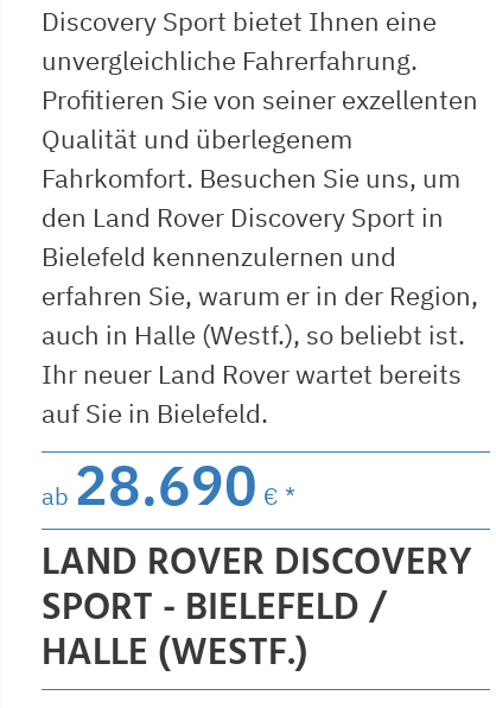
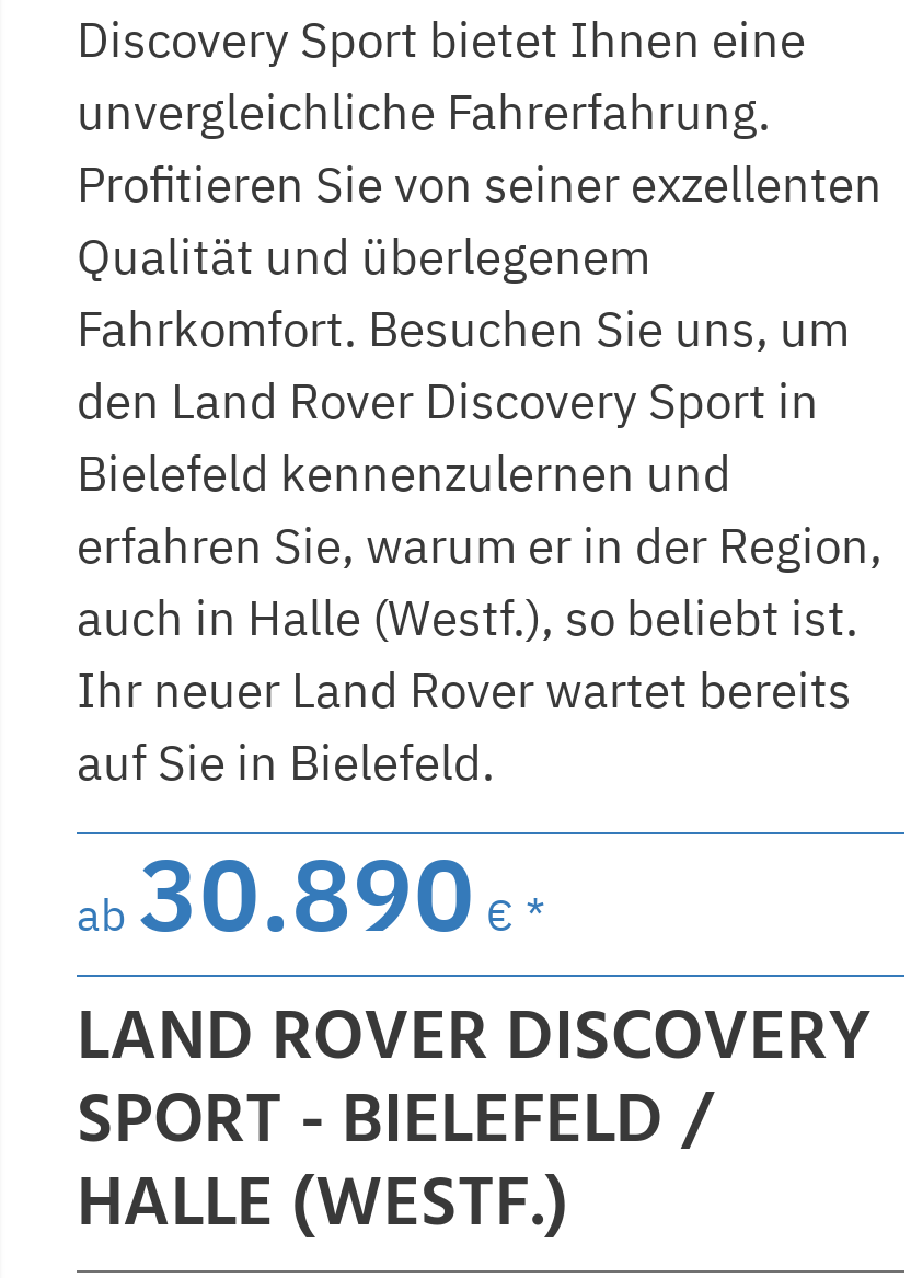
[42,449,295,520] ab28.690€ * -> [77,827,545,958] ab30.890€ *

